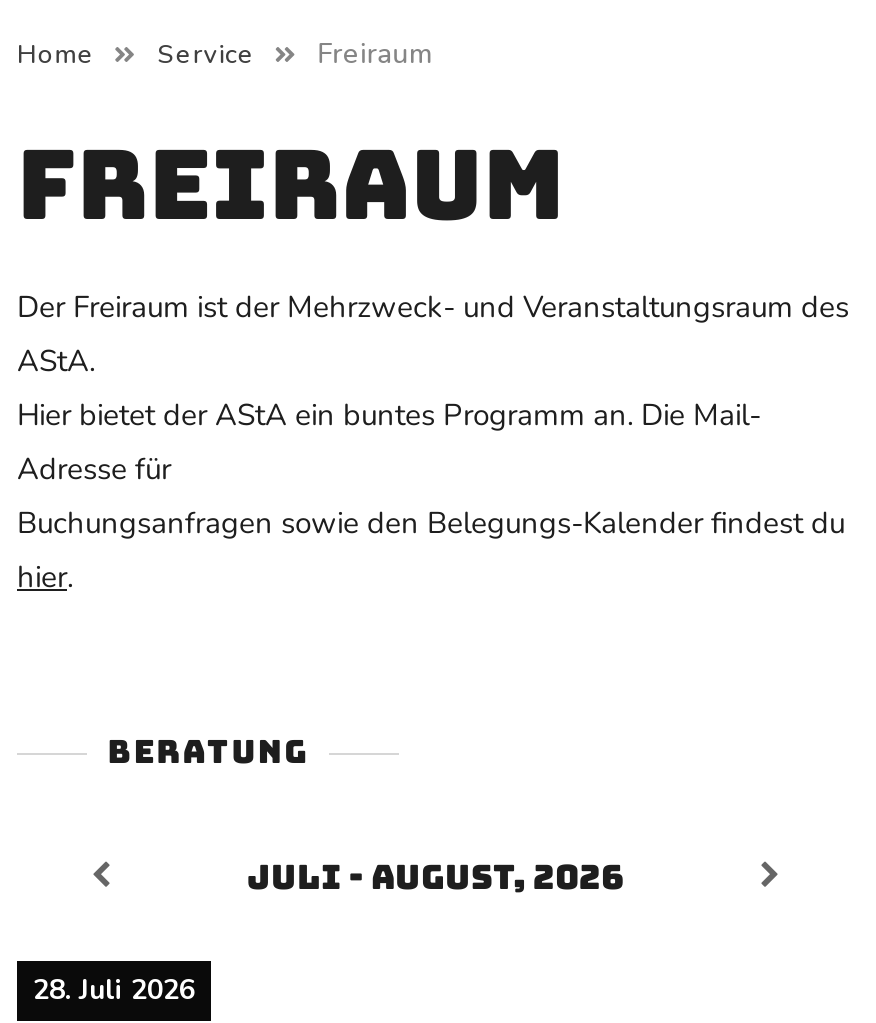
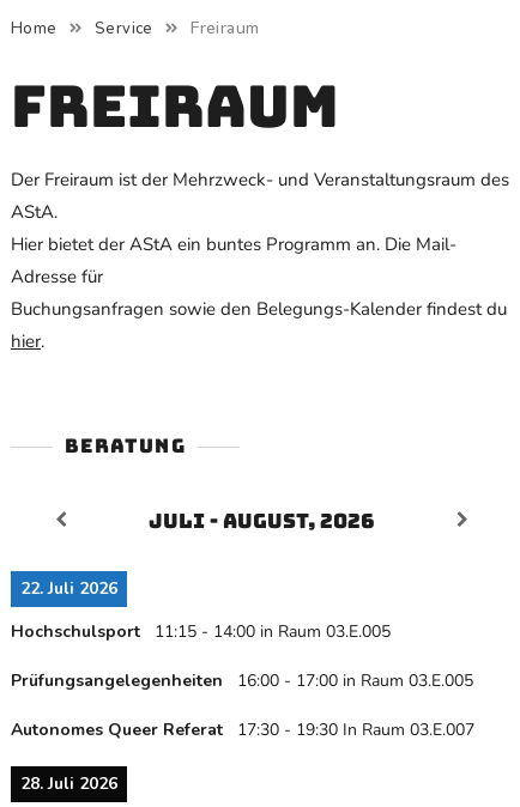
none -> [11,577,474,741] 22. Juli 2026 | Hochschulsport | 11:15 - 14:00 in Raum 03.E.005 | Prüfungsangelegenheiten | 16:00 - 17:00 in Raum 03.E.005 | Autonomes Queer Referat | 17:30 - 19:30 In Raum 03.E.007

